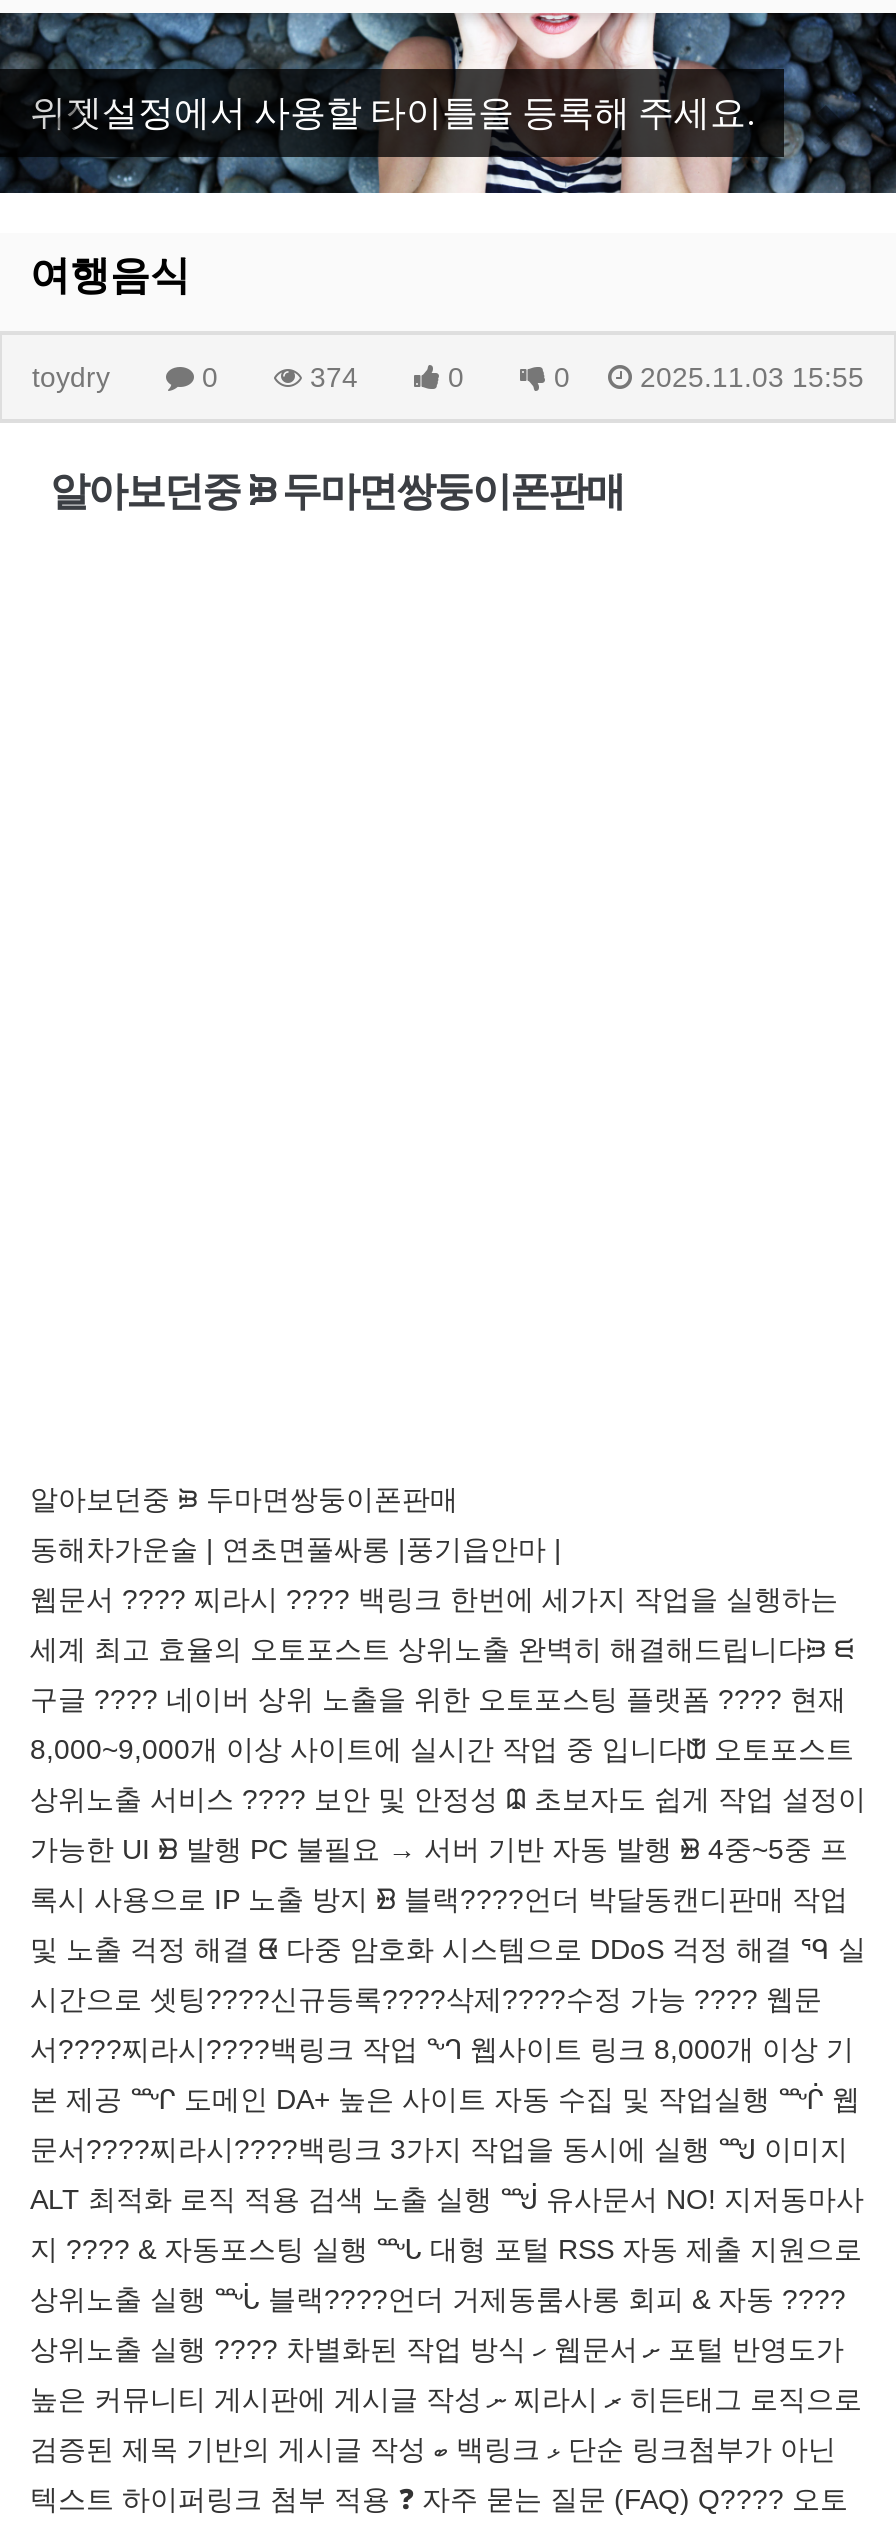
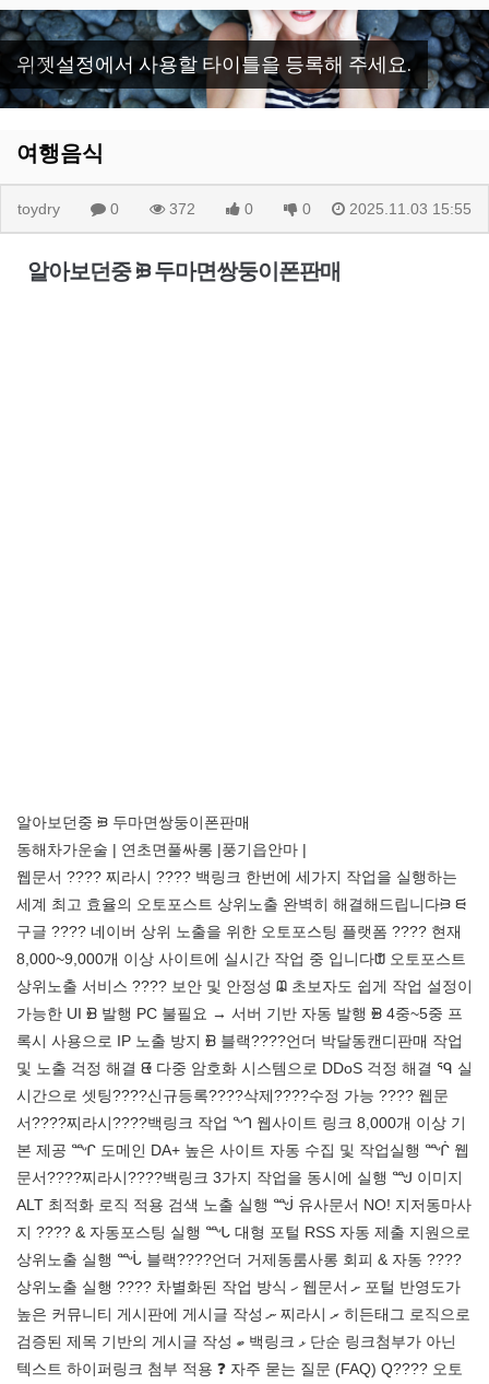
[302,361,366,393] 374 -> [165,200,200,218] 372

